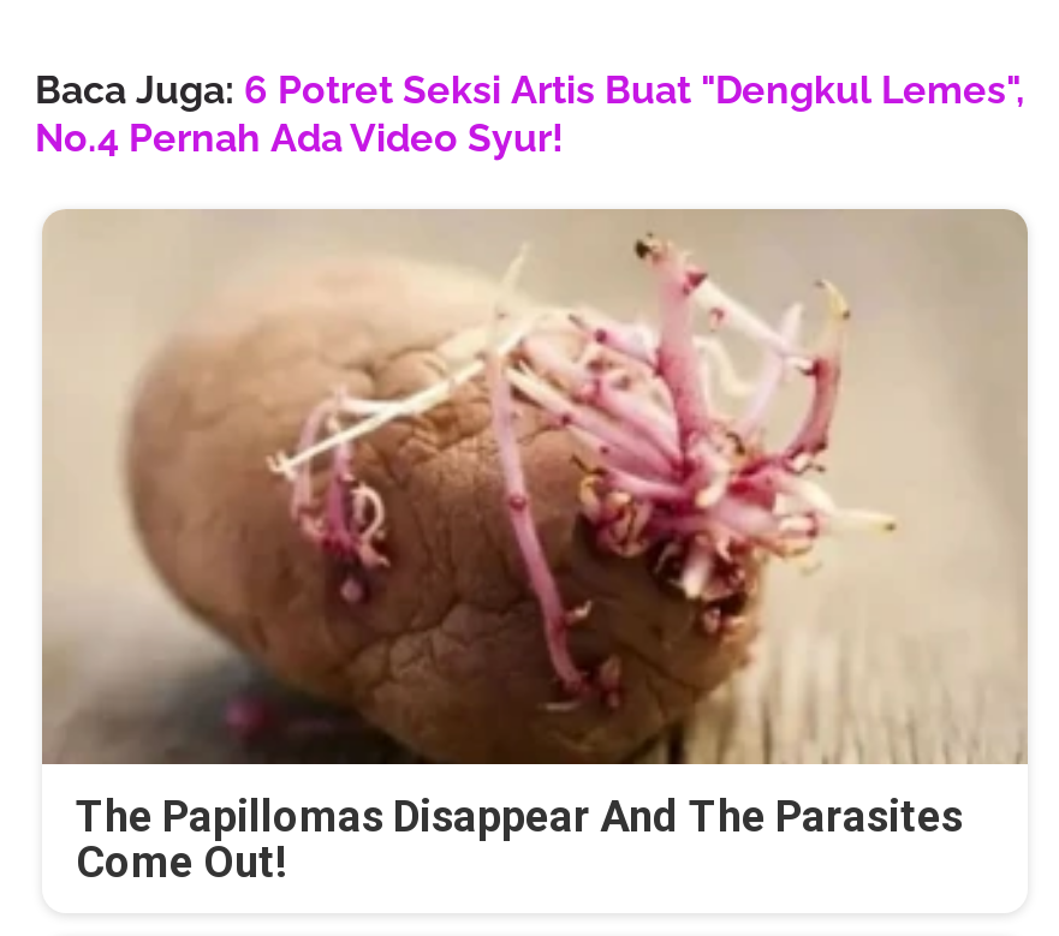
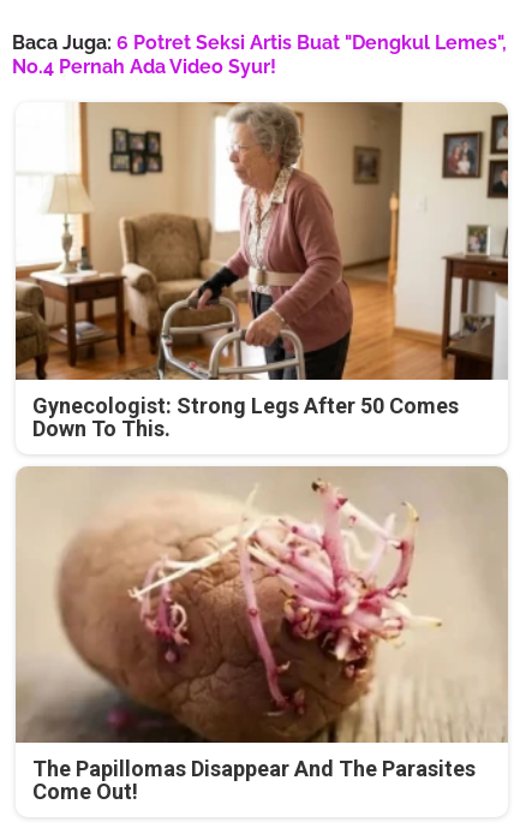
none -> [16,102,509,441] [image] | Gynecologist: Strong Legs After 50 Comes | Down To This.

